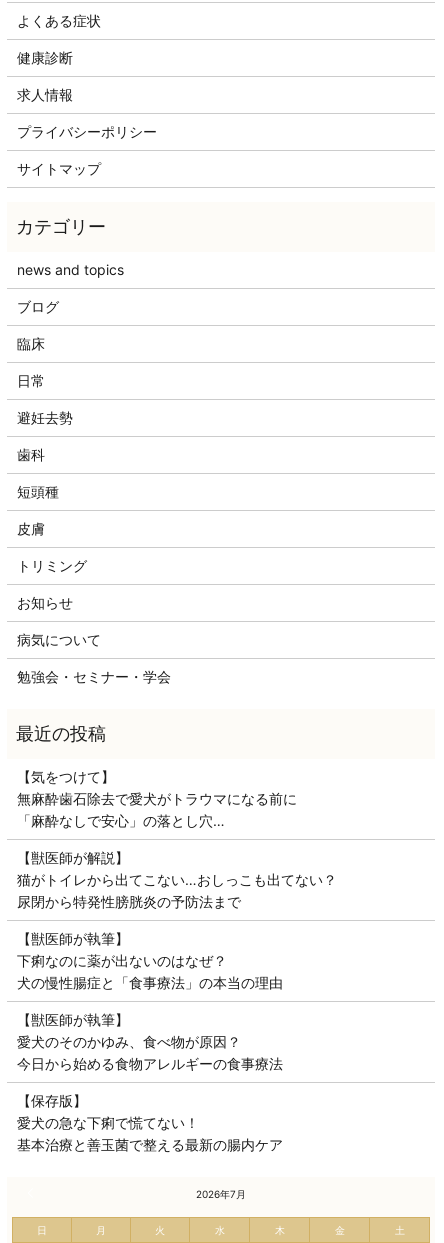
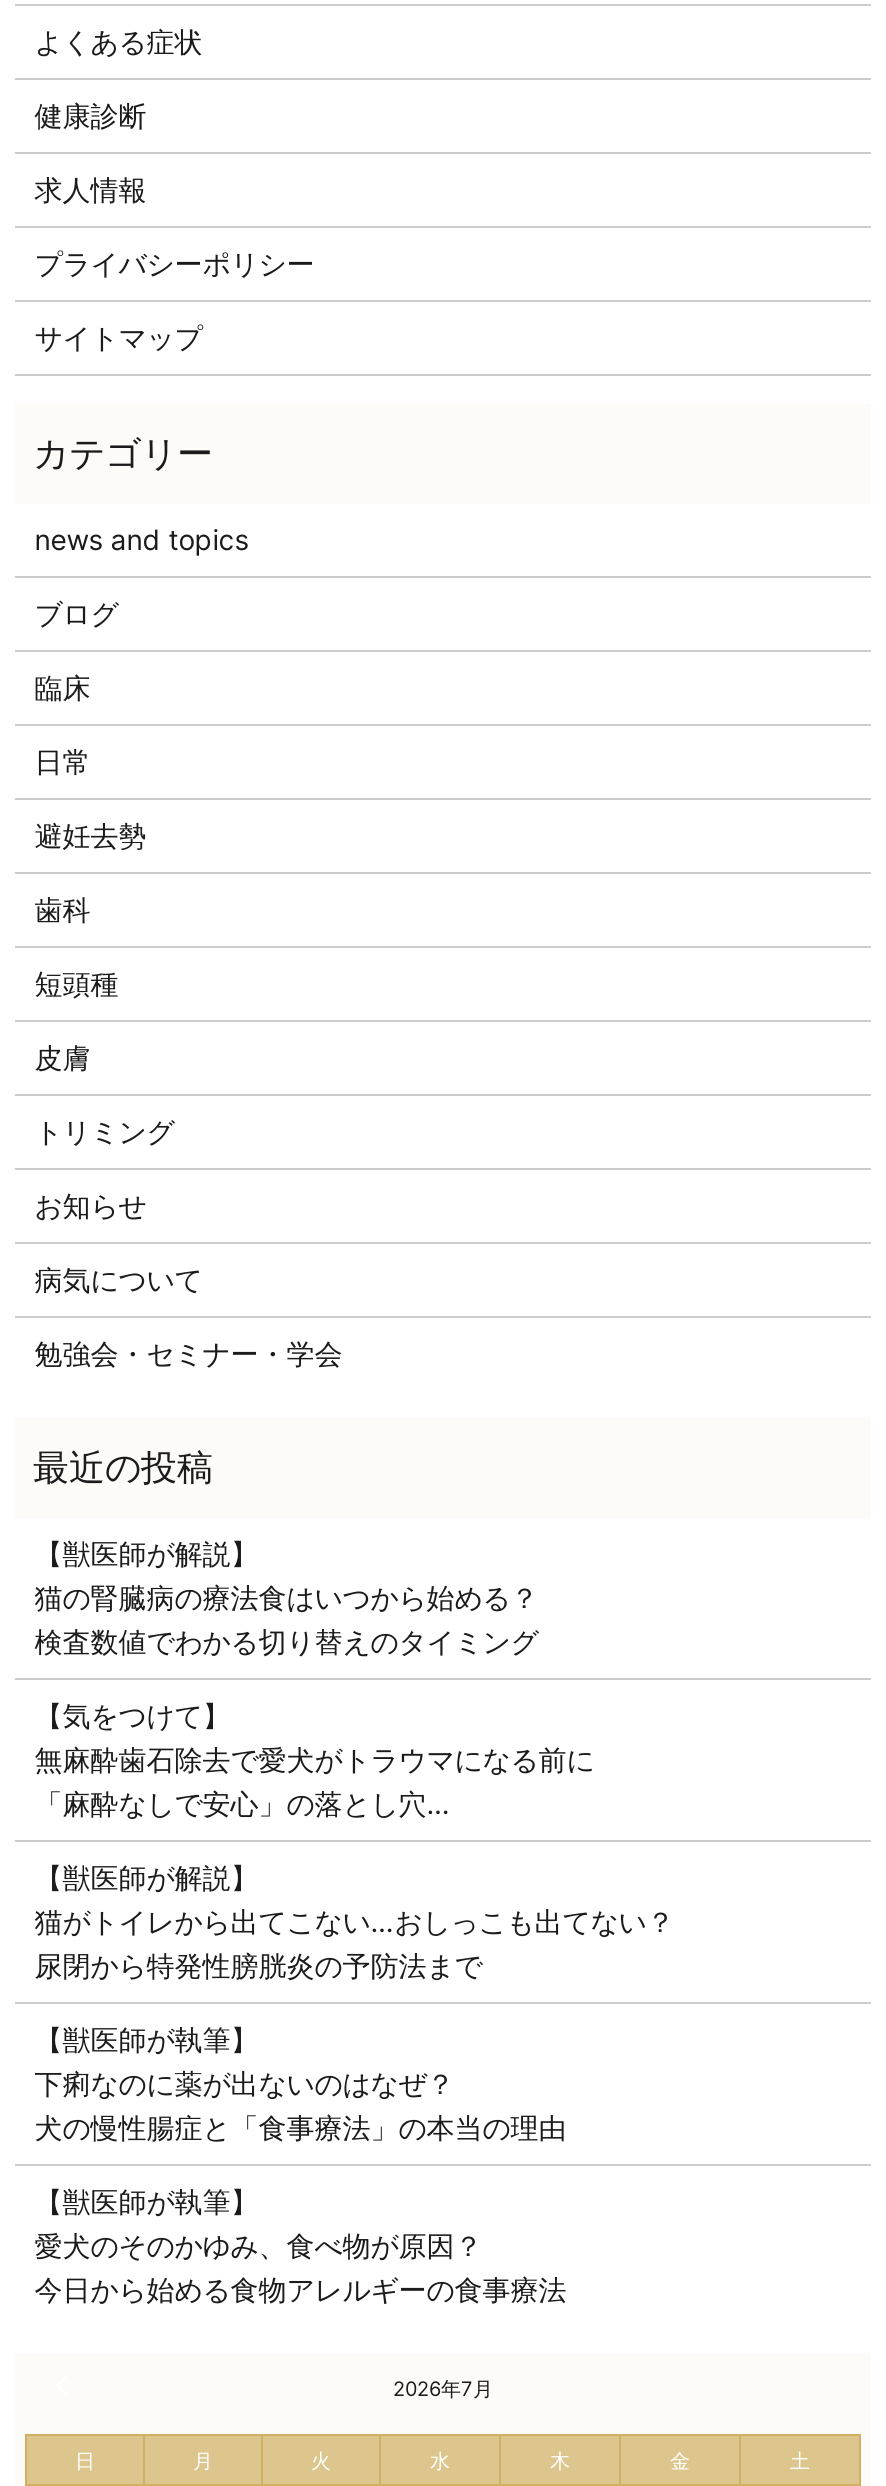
none -> [35,1537,539,1659] 【獣医師が解説】 | 猫の腎臓病の療法食はいつから始める？ | 検査数値でわかる切り替えのタイミング
moved [17,768,337,1072] -> [35,1699,675,2307]: 【気をつけて】 | 無麻酔歯石除去で愛犬がトラウマになる前に | 「麻酔なしで安心」の落とし穴… | ... | 愛犬のそのかゆみ、食べ物が原因？ | 今日から始める食物アレルギーの食事療法
[17,1092,283,1153] 【保存版】 | 愛犬の急な下痢で慌てない！ | 基本治療と善玉菌で整える最新の腸内ケア -> none

